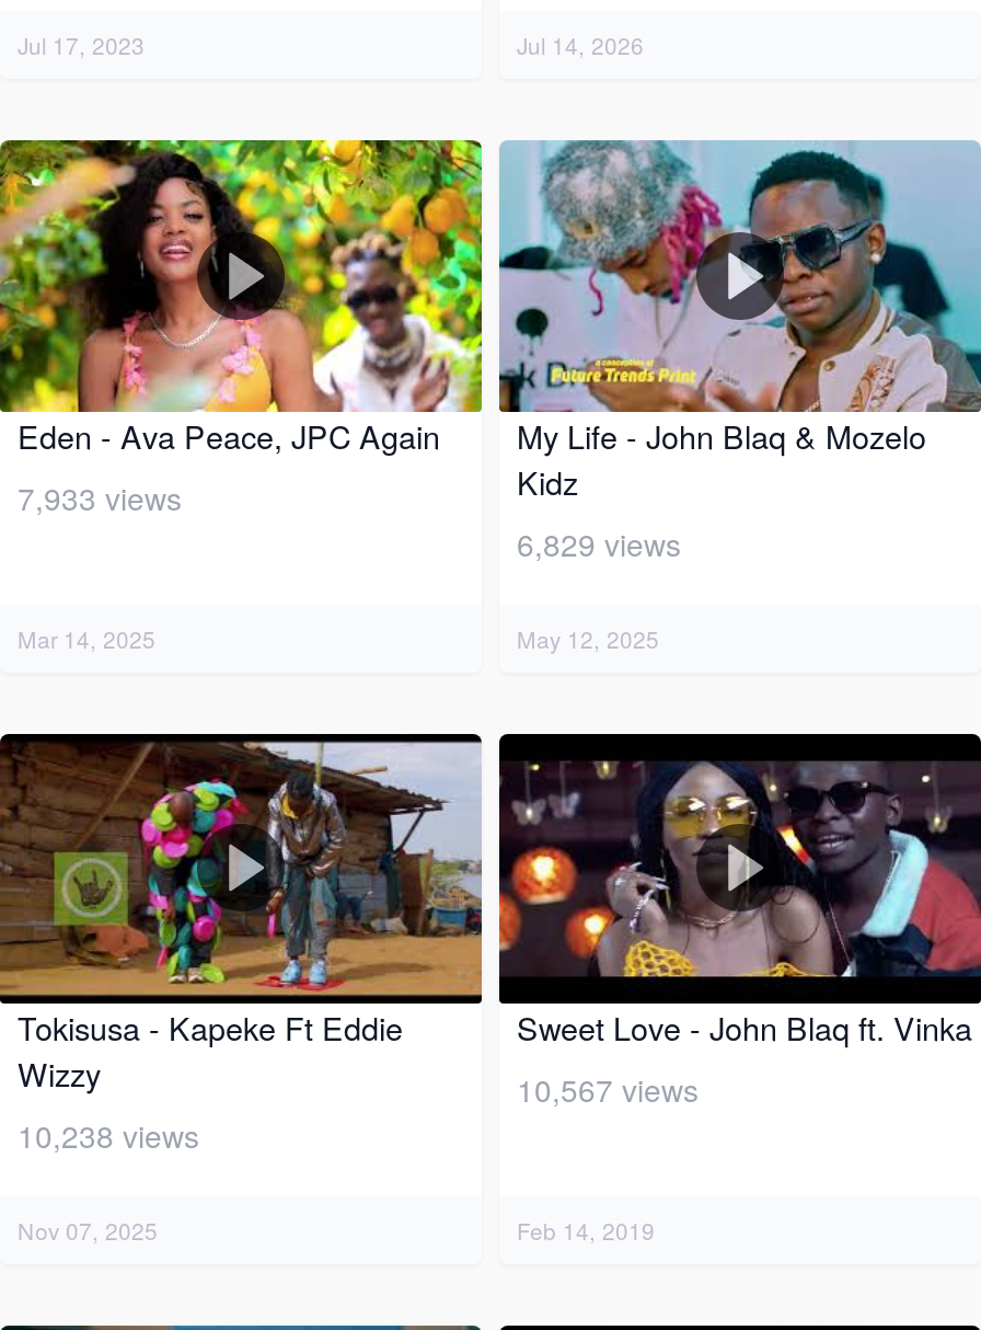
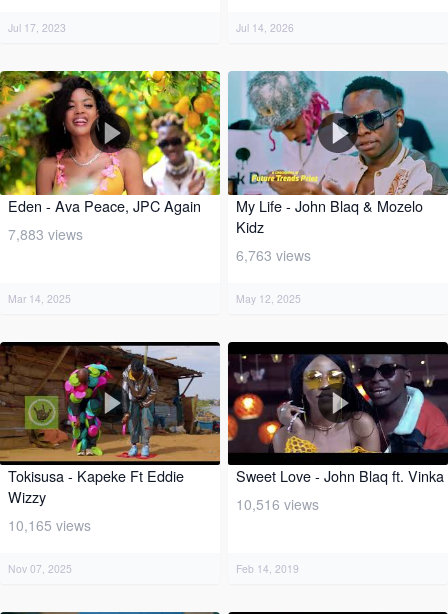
[18,474,182,518] 7,933 views -> [8,223,83,243] 7,883 views
[517,520,681,564] 6,829 views -> [236,244,311,264] 6,763 views
[517,1068,699,1111] 10,567 views -> [236,494,319,514] 10,516 views
[18,1114,199,1157] 10,238 views -> [8,515,91,535] 10,165 views

